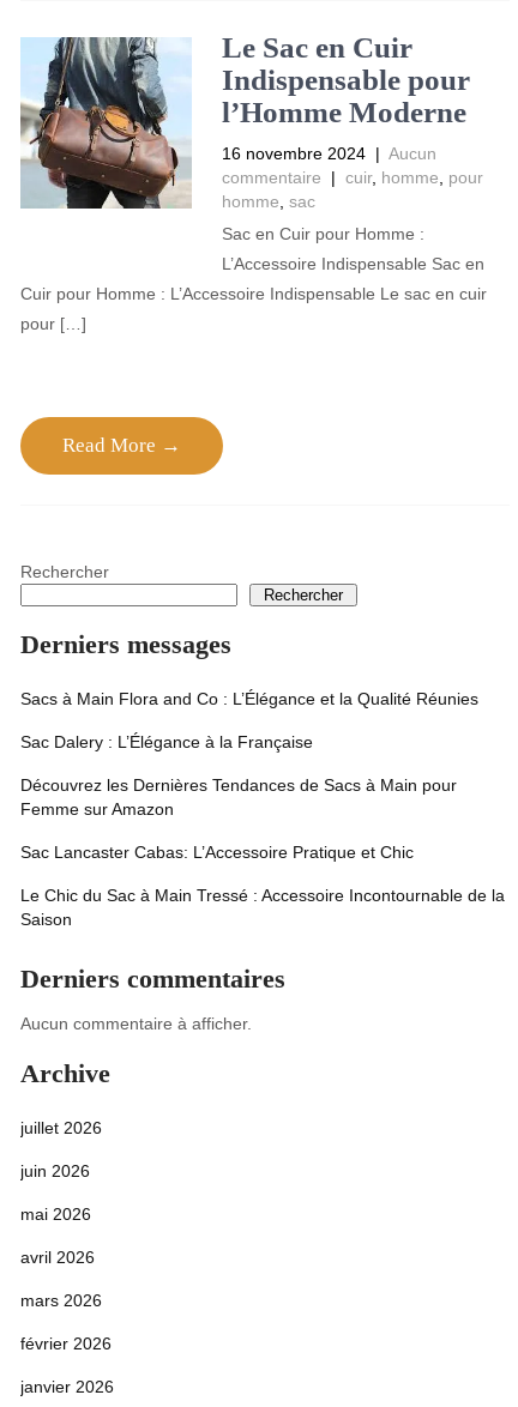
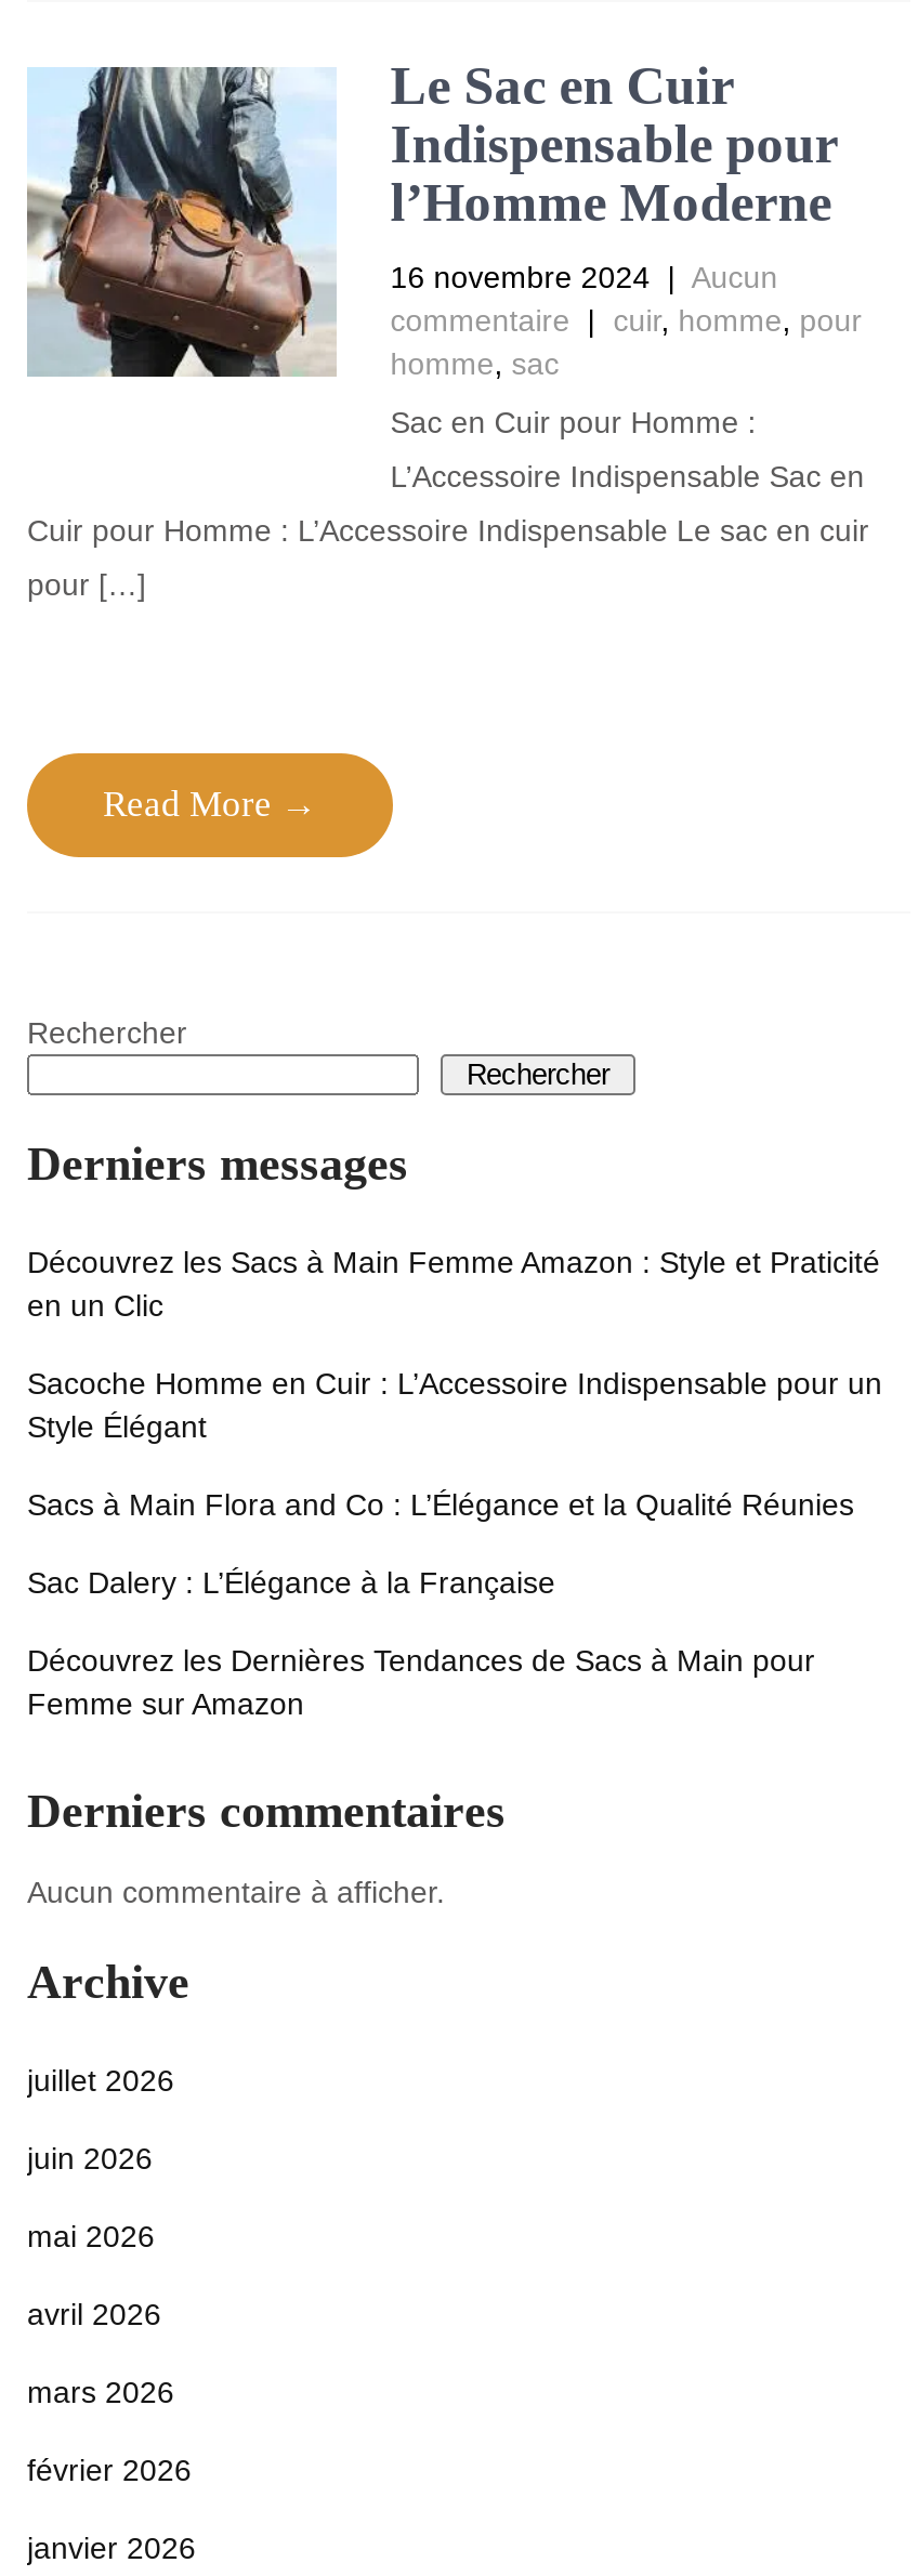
none -> [27,1245,882,1444] Découvrez les Sacs à Main Femme Amazon : Style et Praticité | en un Clic | Sacoche Homme en Cuir : L’Accessoire Indispensable pour un | Style Élégant
moved [20,689,478,819] -> [27,1487,854,1721]: Sacs à Main Flora and Co : L’Élégance et la Qualité Réunies | Sac Dalery : L’Élégance à la Française | Découvrez les Dernières Tendances de Sacs à Main pour | Femme sur Amazon
[20,843,505,929] Sac Lancaster Cabas: L’Accessoire Pratique et Chic | Le Chic du Sac à Main Tressé : Accessoire Incontournable de la | Saison -> none

